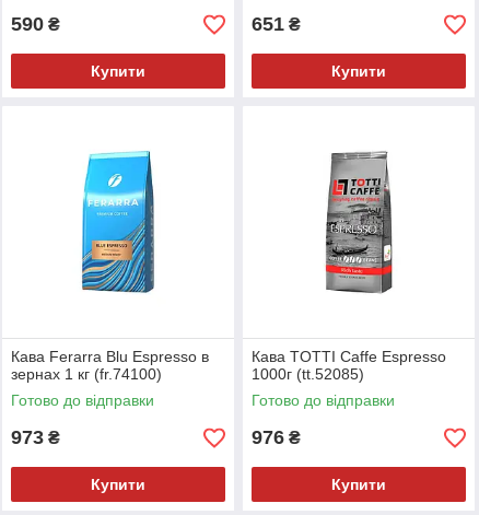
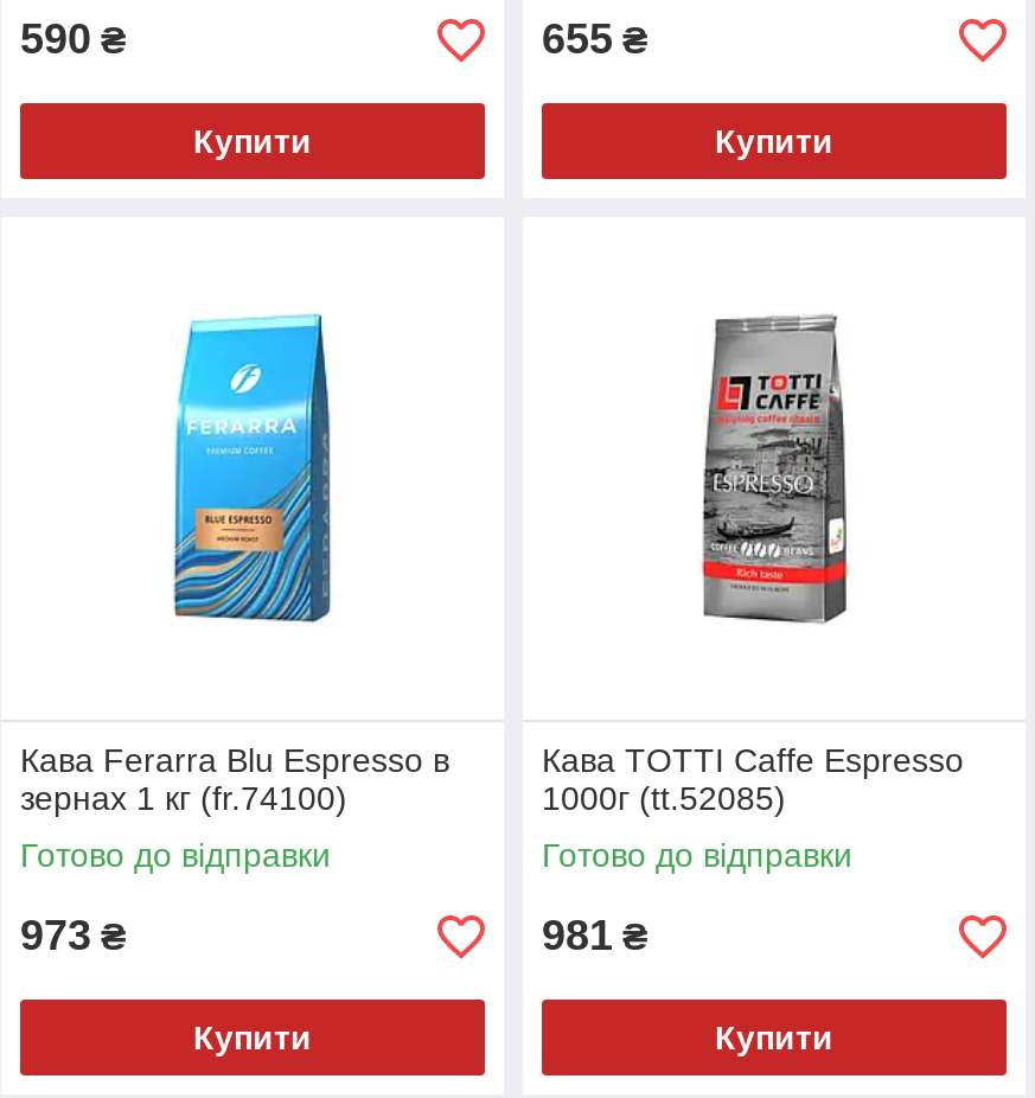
[252,13,301,35] 651 ₴ -> [542,15,649,63] 655 ₴
[252,426,301,448] 976 ₴ -> [542,912,649,959] 981 ₴

